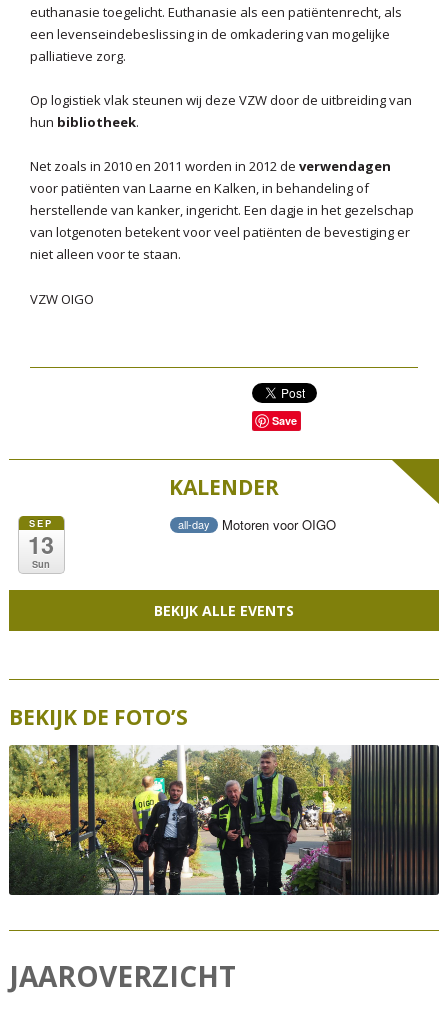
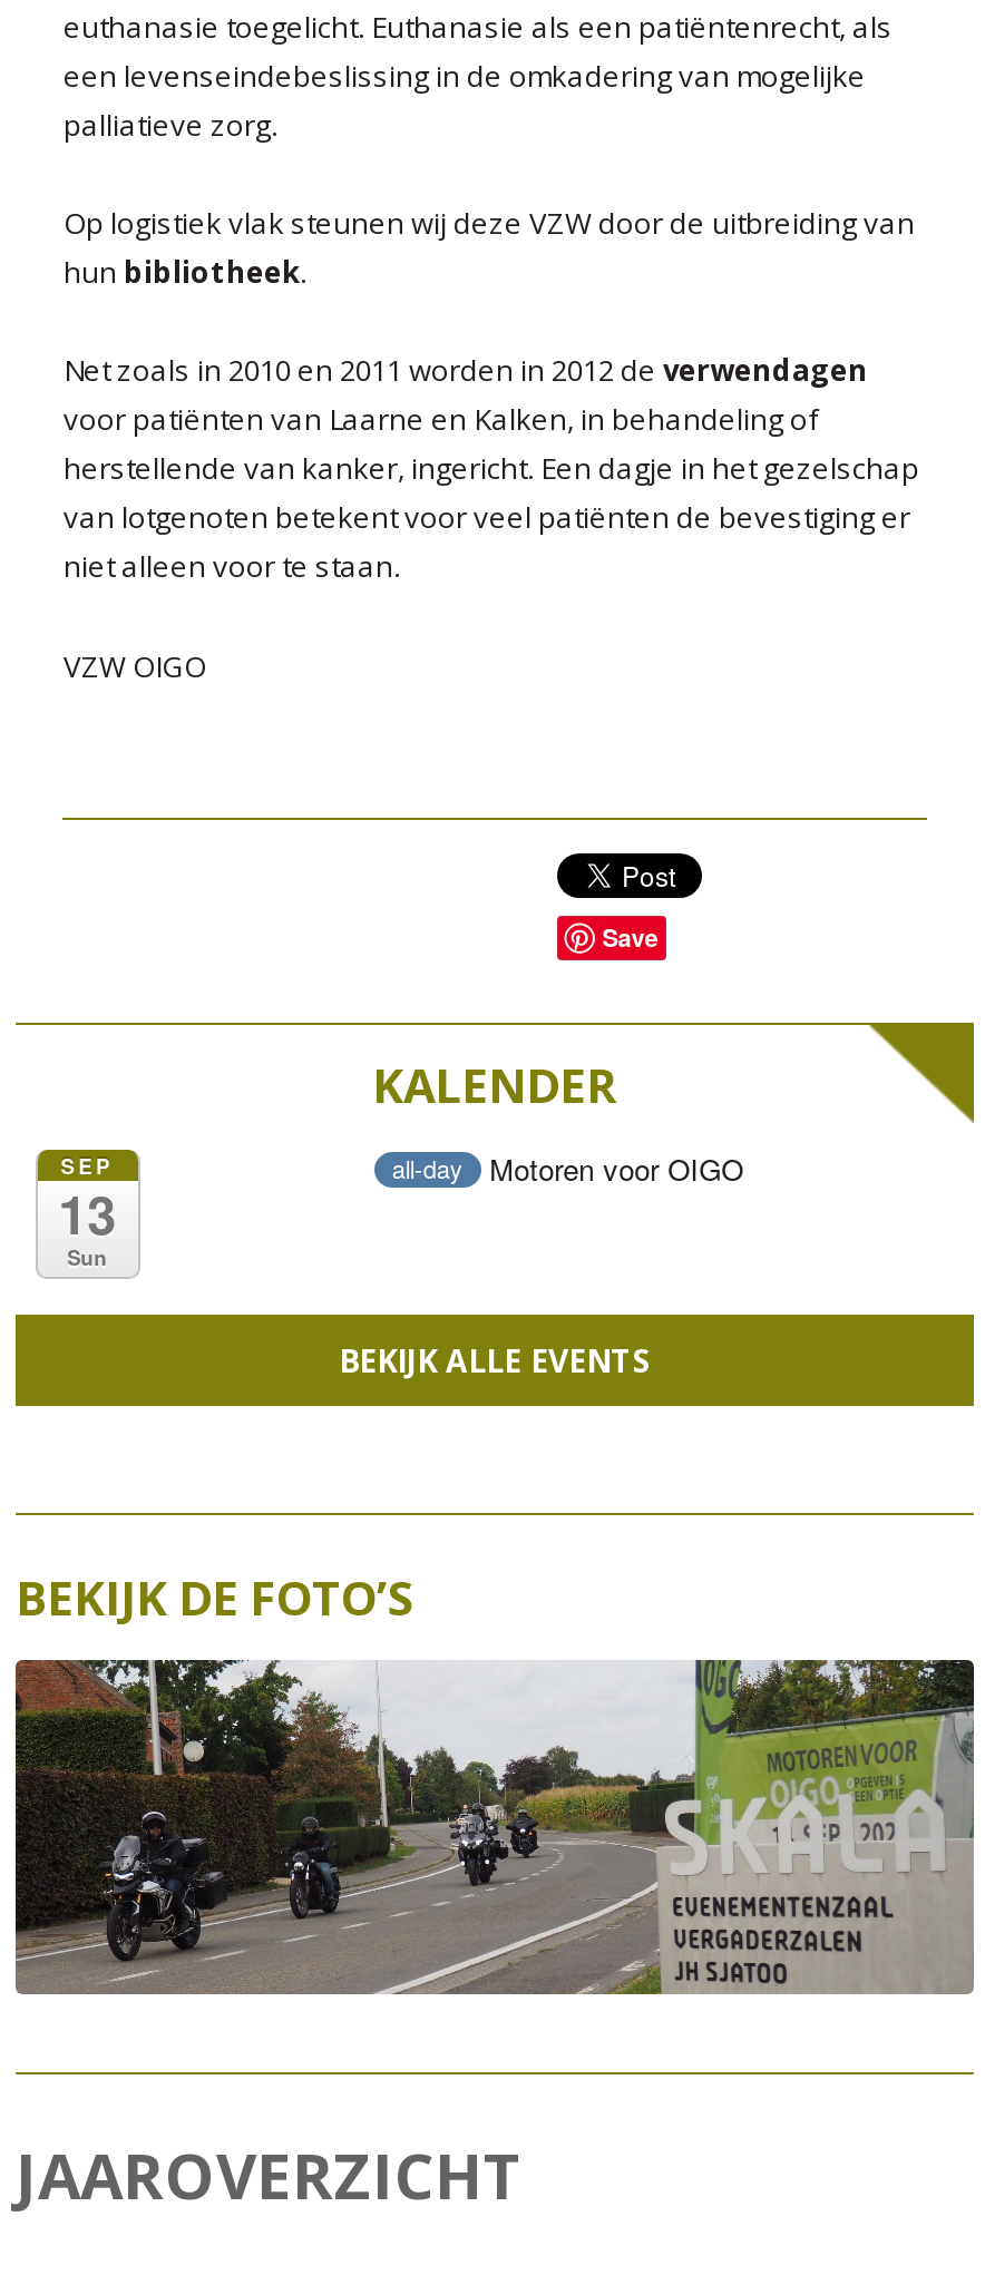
[8,744,439,896] [image] -> [13,1658,974,1996] [image]

